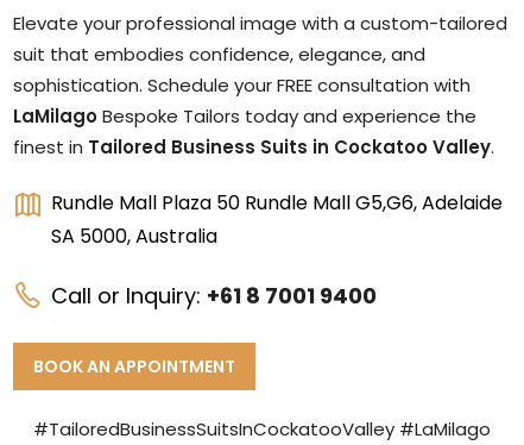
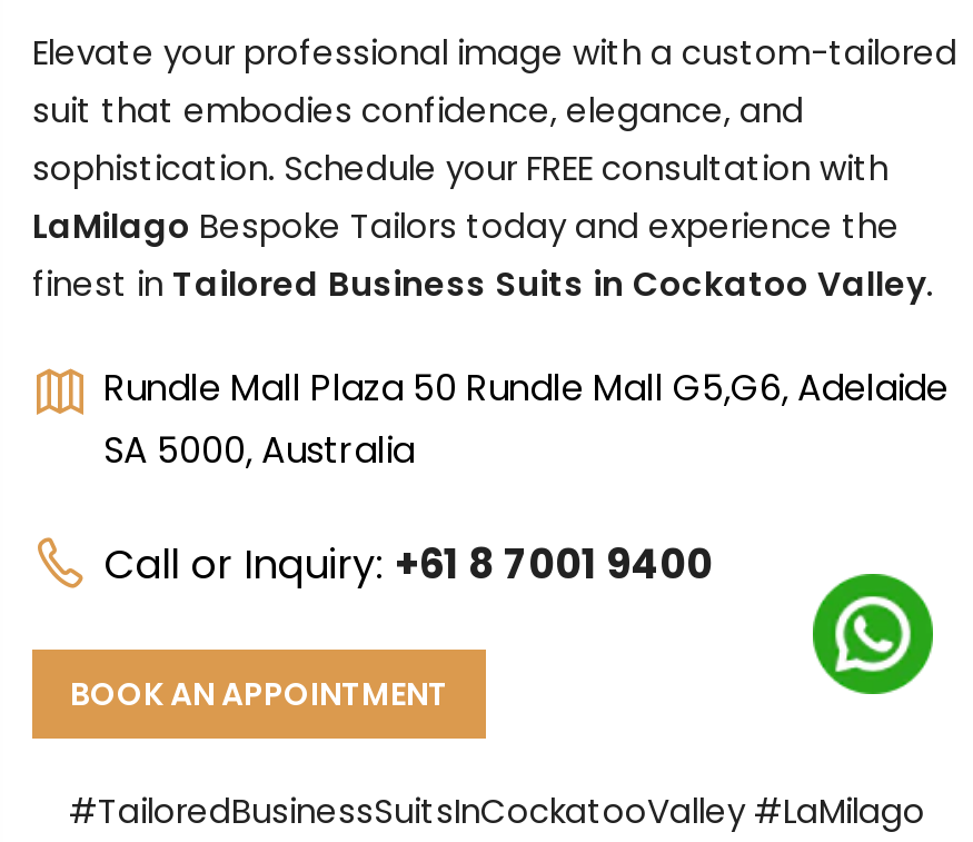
none -> [811,571,935,697] [image]

